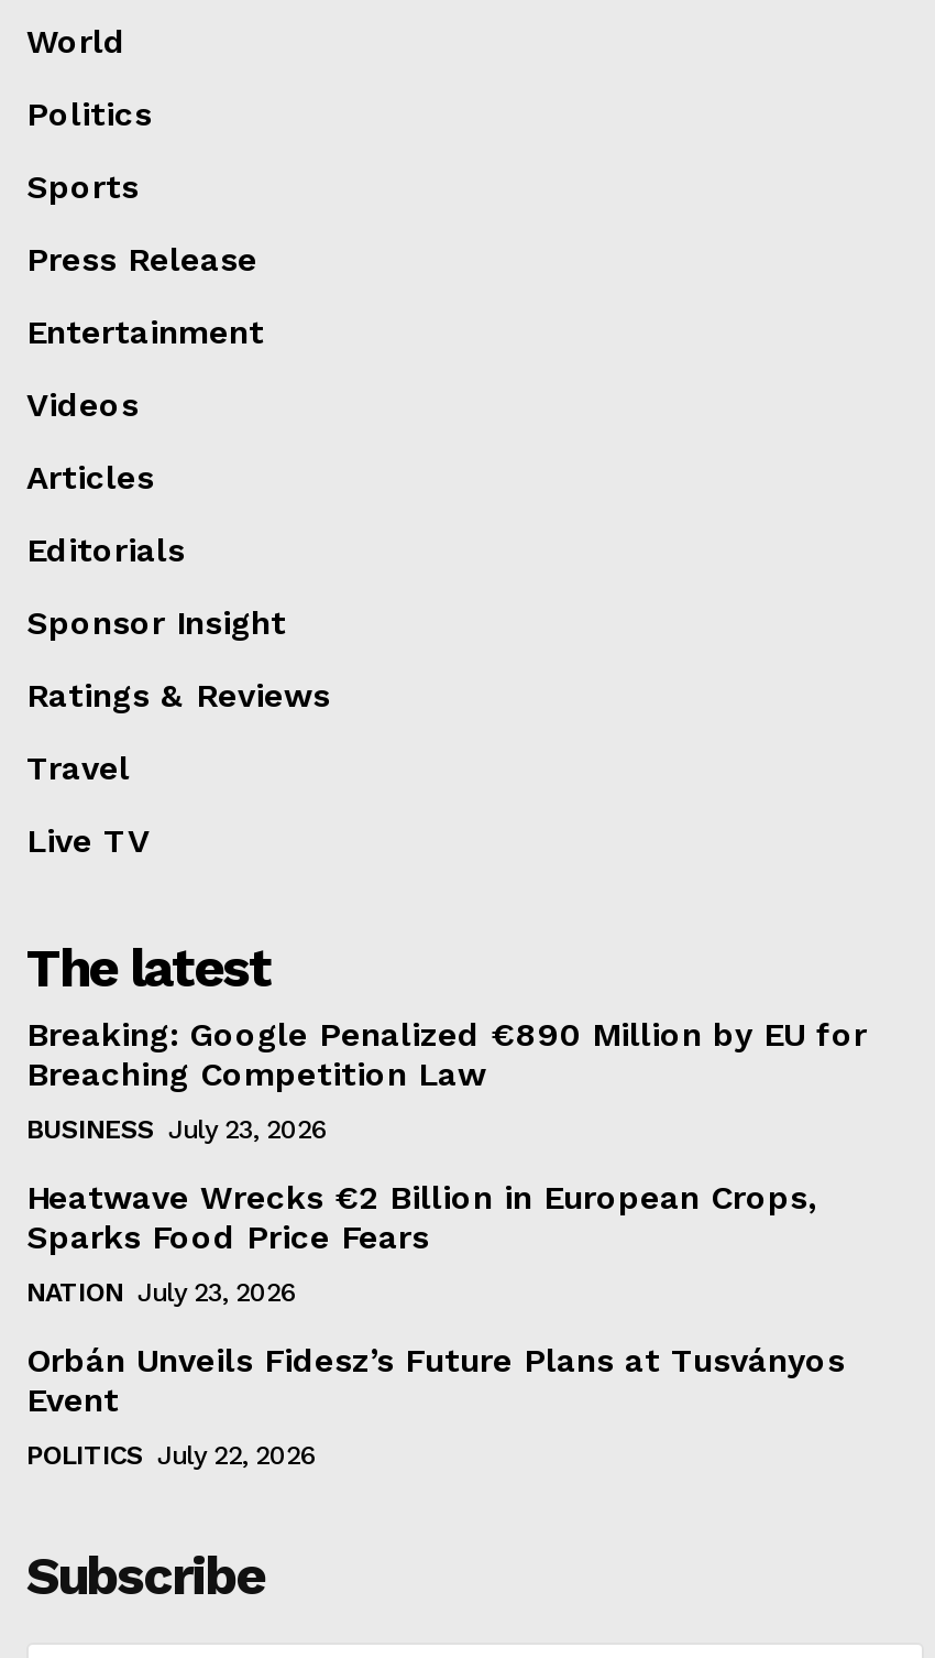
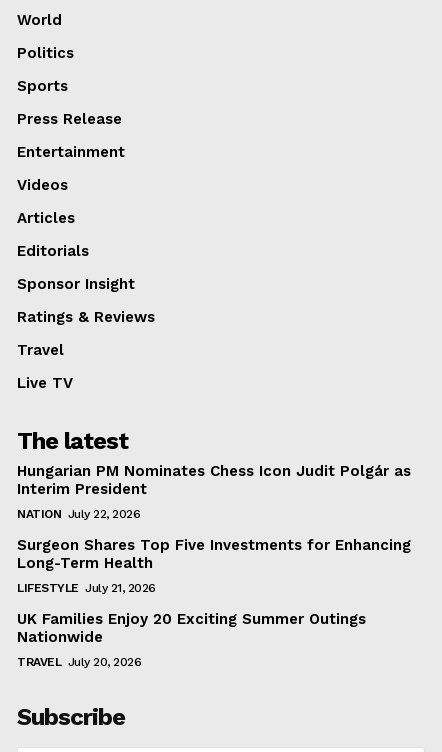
[26,1016,867,1095] Breaking: Google Penalized €890 Million by EU for | Breaching Competition Law -> [17,462,411,498] Hungarian PM Nominates Chess Icon Judit Polgár as | Interim President
[26,1115,328,1146] BUSINESS July 23, 2026 -> [17,507,140,521] NATION July 22, 2026
[26,1179,818,1258] Heatwave Wrecks €2 Billion in European Crops, | Sparks Food Price Fears -> [17,536,411,572] Surgeon Shares Top Five Investments for Enhancing | Long-Term Health
[26,1278,297,1309] NATION July 23, 2026 -> [17,581,155,595] LIFESTYLE July 21, 2026
[26,1342,845,1421] Orbán Unveils Fidesz’s Future Plans at Tusványos | Event -> [17,610,366,646] UK Families Enjoy 20 Exciting Summer Outings | Nationwide
[26,1441,317,1472] POLITICS July 22, 2026 -> [17,655,141,669] TRAVEL July 20, 2026

